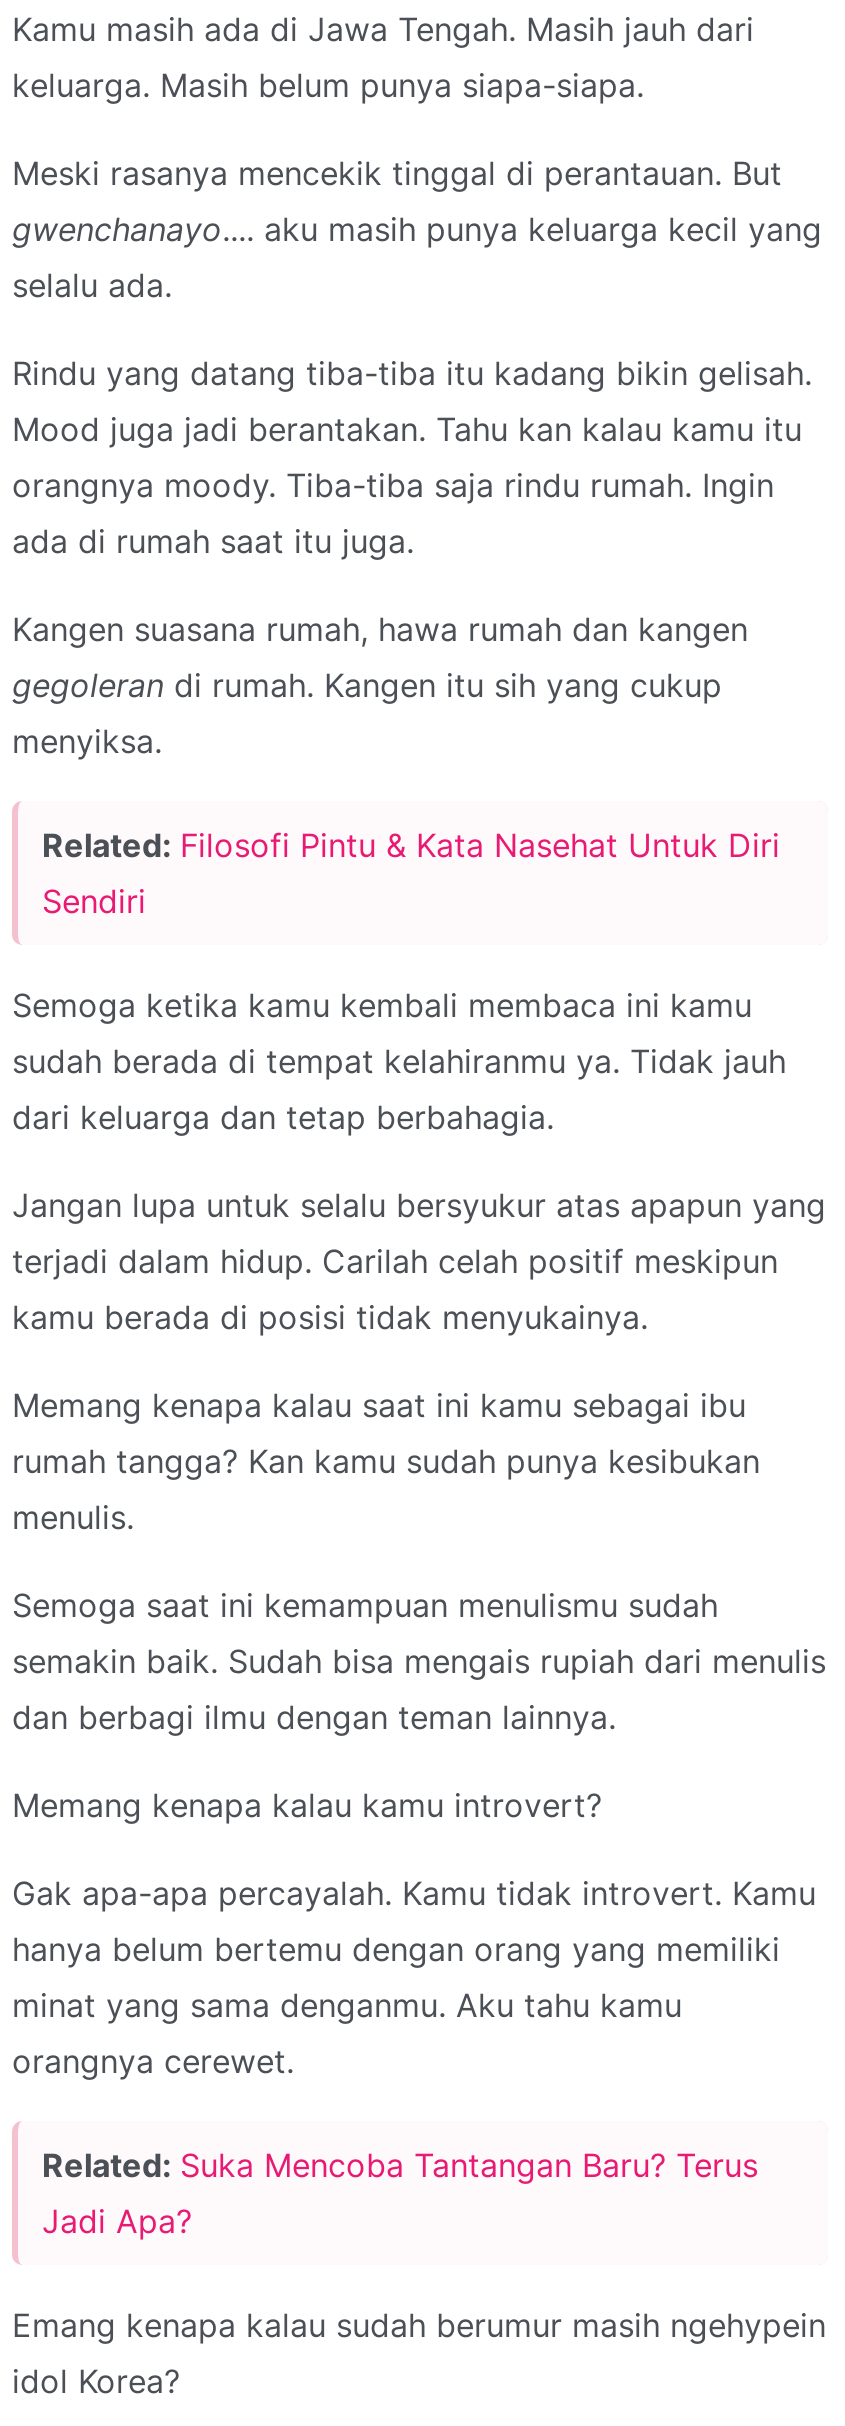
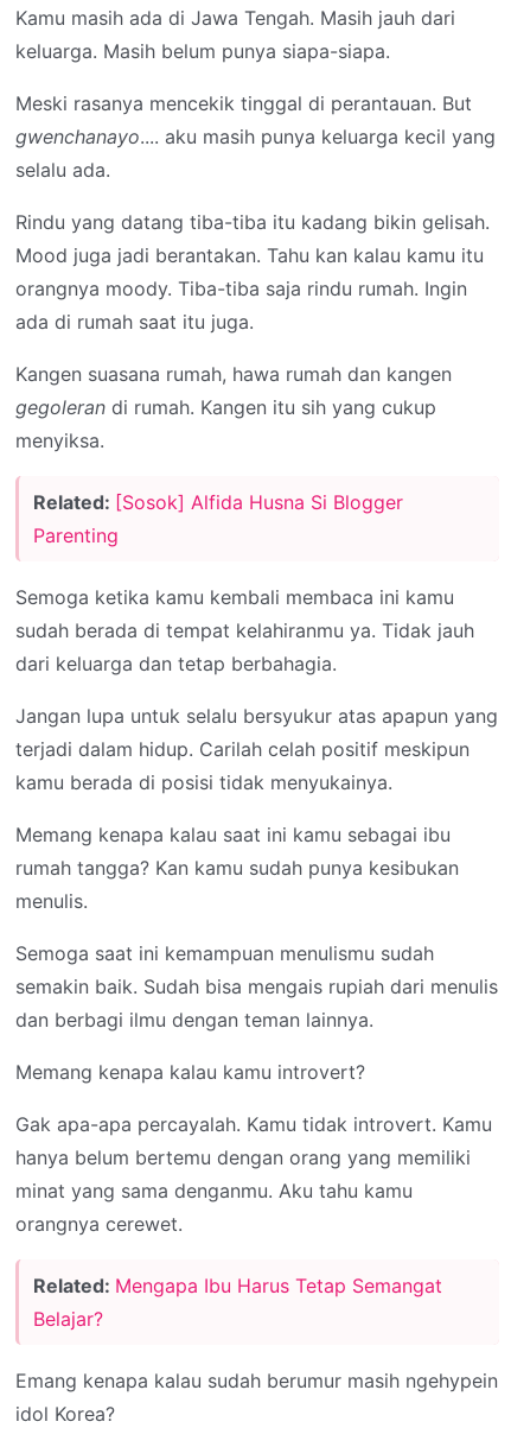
[42,826,780,922] Related: Filosofi Pintu & Kata Nasehat Untuk Diri | Sendiri -> [33,491,403,548] Related: [Sosok] Alfida Husna Si Blogger | Parenting
[42,2146,758,2242] Related: Suka Mencoba Tantangan Baru? Terus | Jadi Apa? -> [33,1274,442,1331] Related: Mengapa Ibu Harus Tetap Semangat | Belajar?

